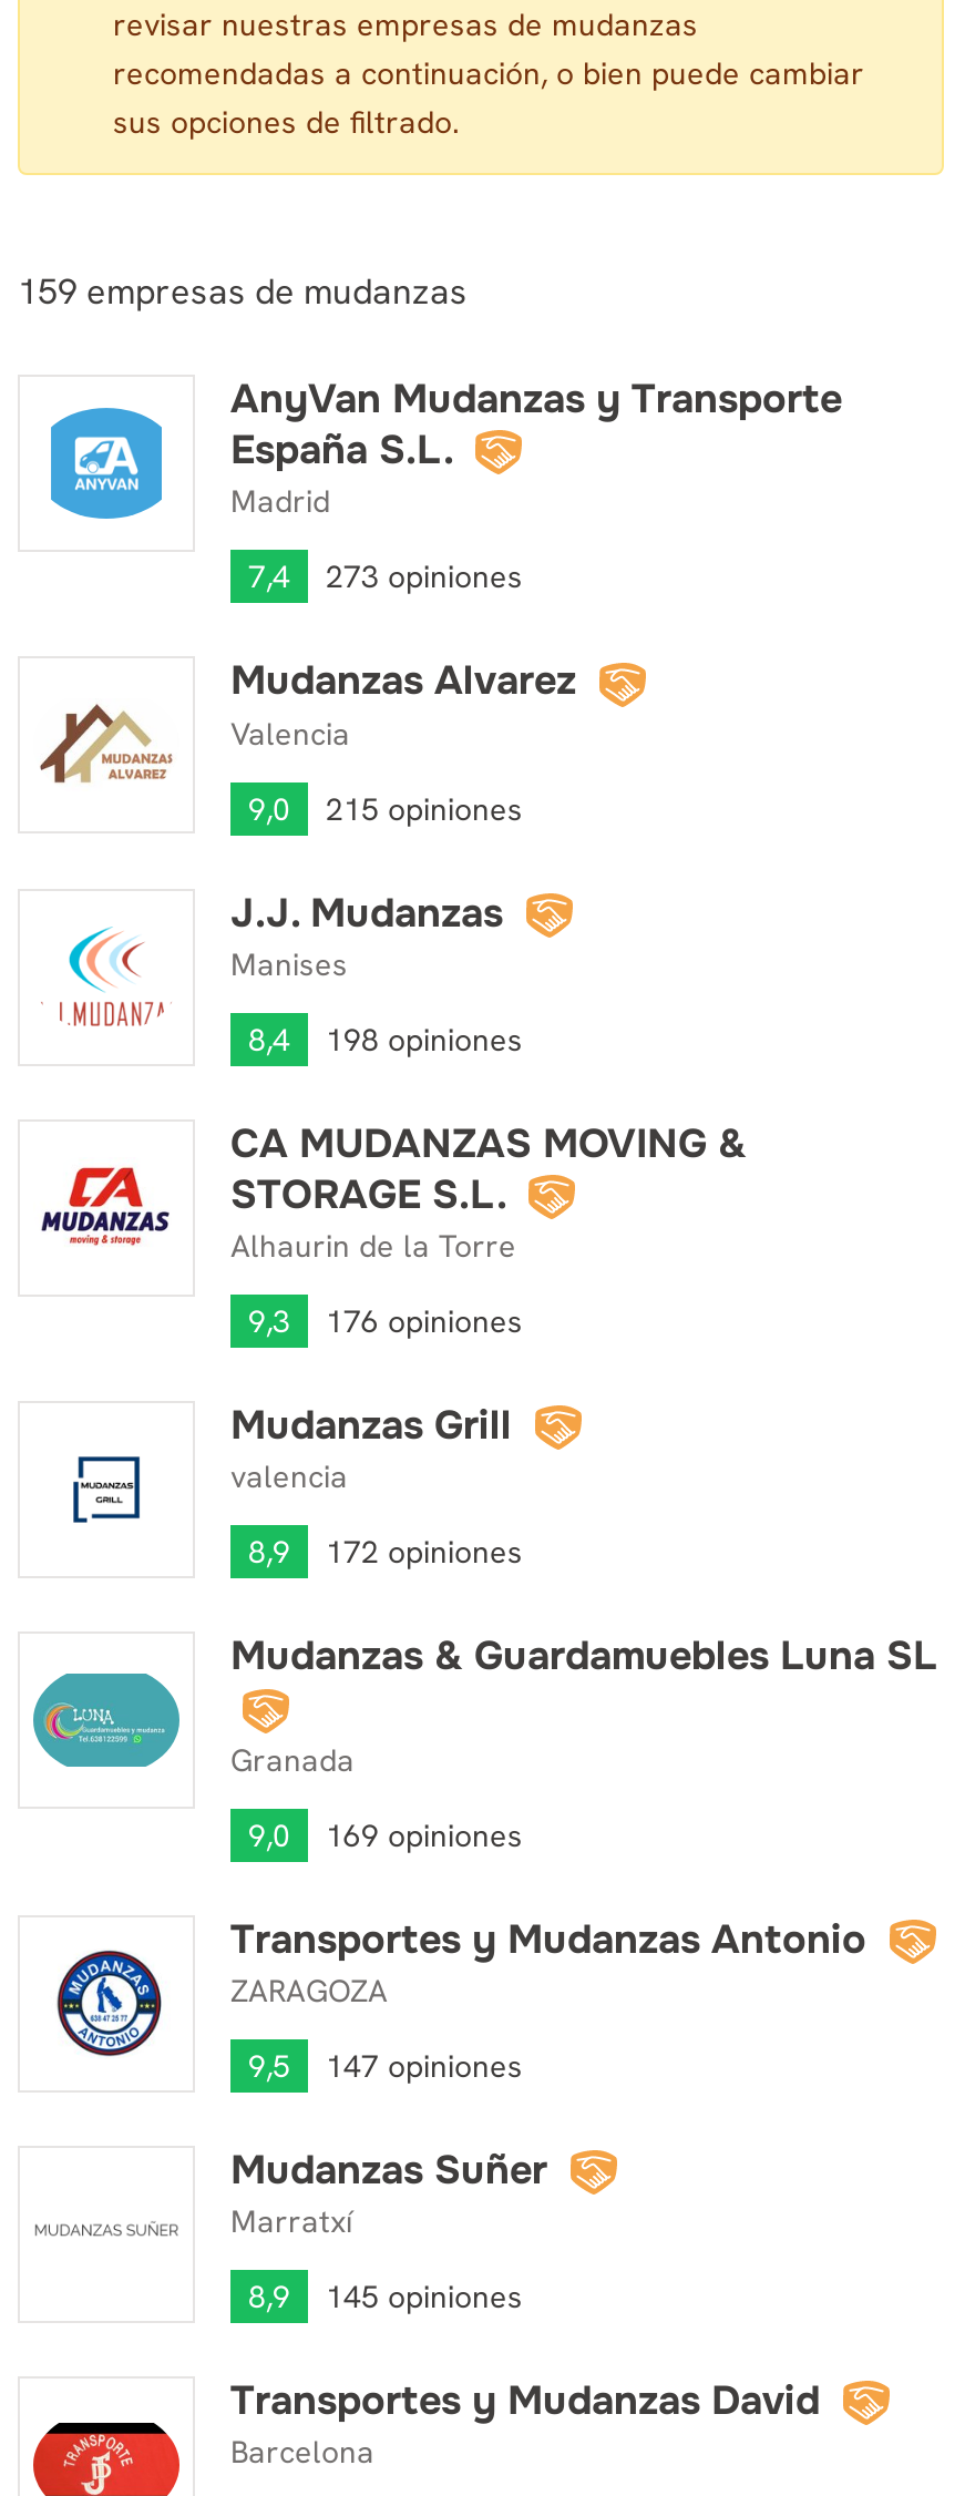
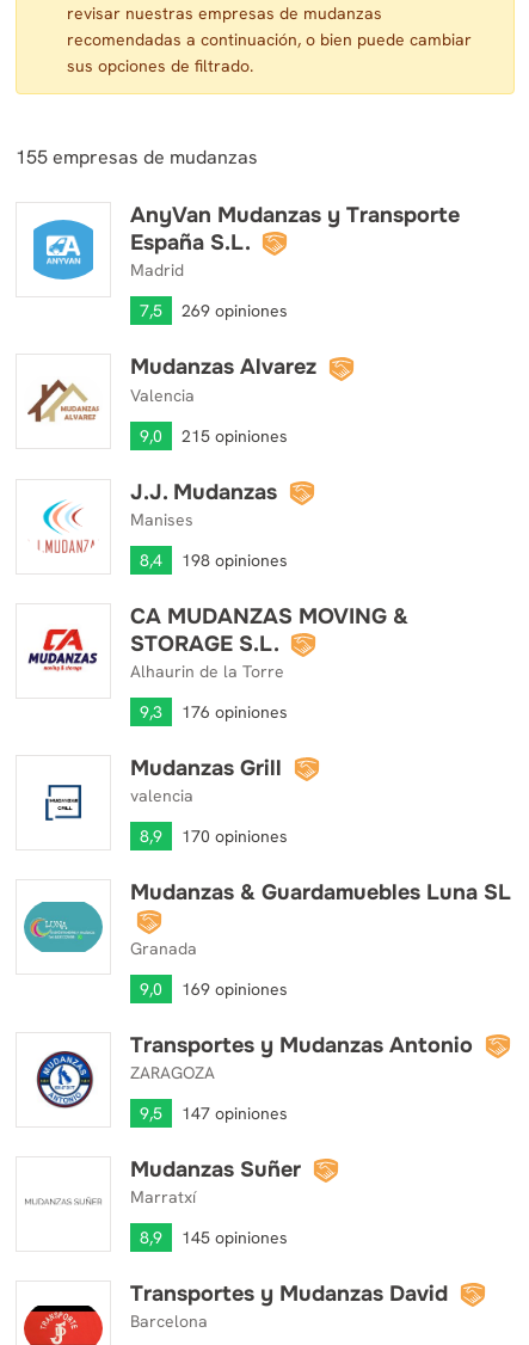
[18,268,468,315] 159 empresas de mudanzas -> [16,145,258,170] 155 empresas de mudanzas
[248,557,290,597] 7,4 -> [140,300,162,322] 7,5
[326,557,523,597] 273 opiniones -> [182,300,288,322] 269 opiniones
[248,1532,523,1572] 8,9 172 opiniones -> [140,826,288,847] 8,9 170 opiniones

